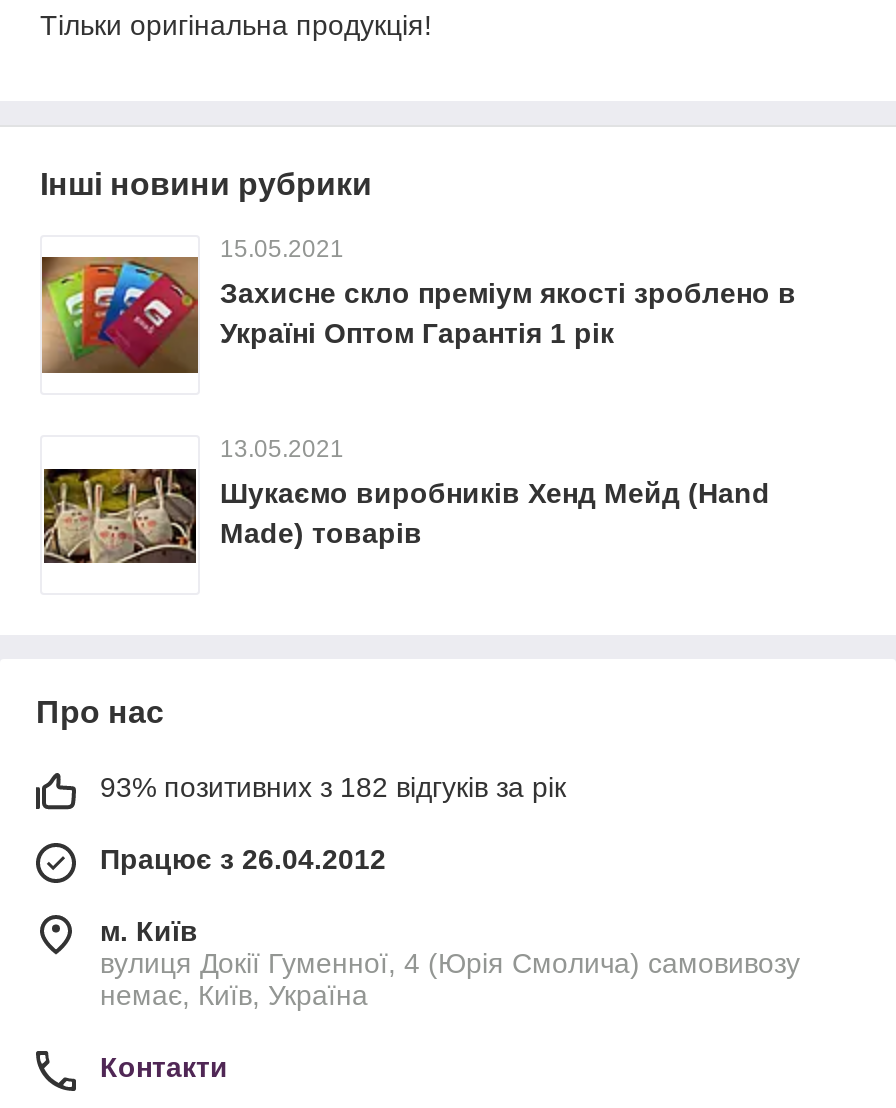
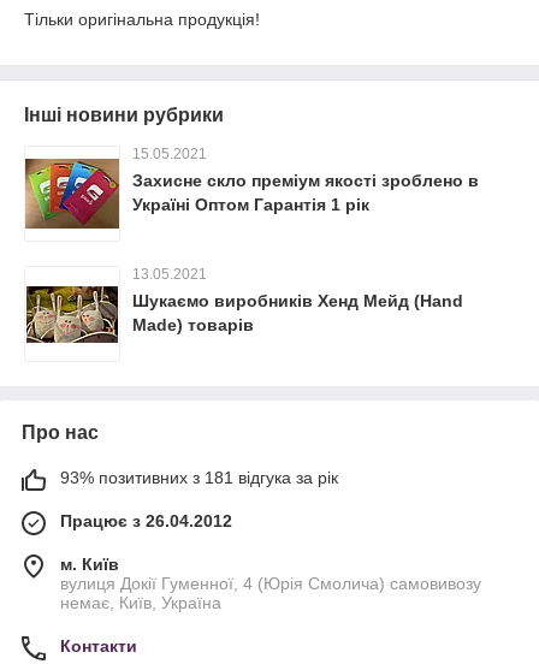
[100,771,566,803] 93% позитивних з 182 відгуків за рік -> [60,468,338,487] 93% позитивних з 181 відгука за рік

